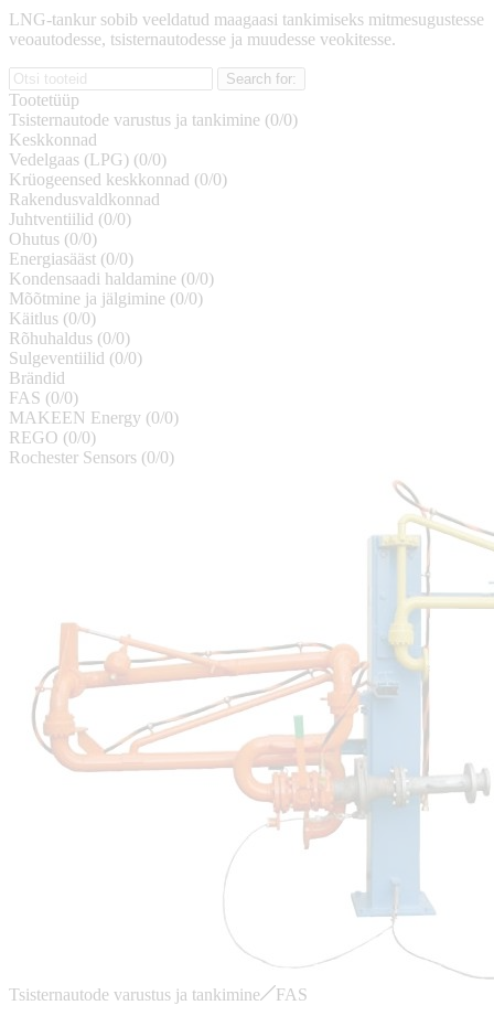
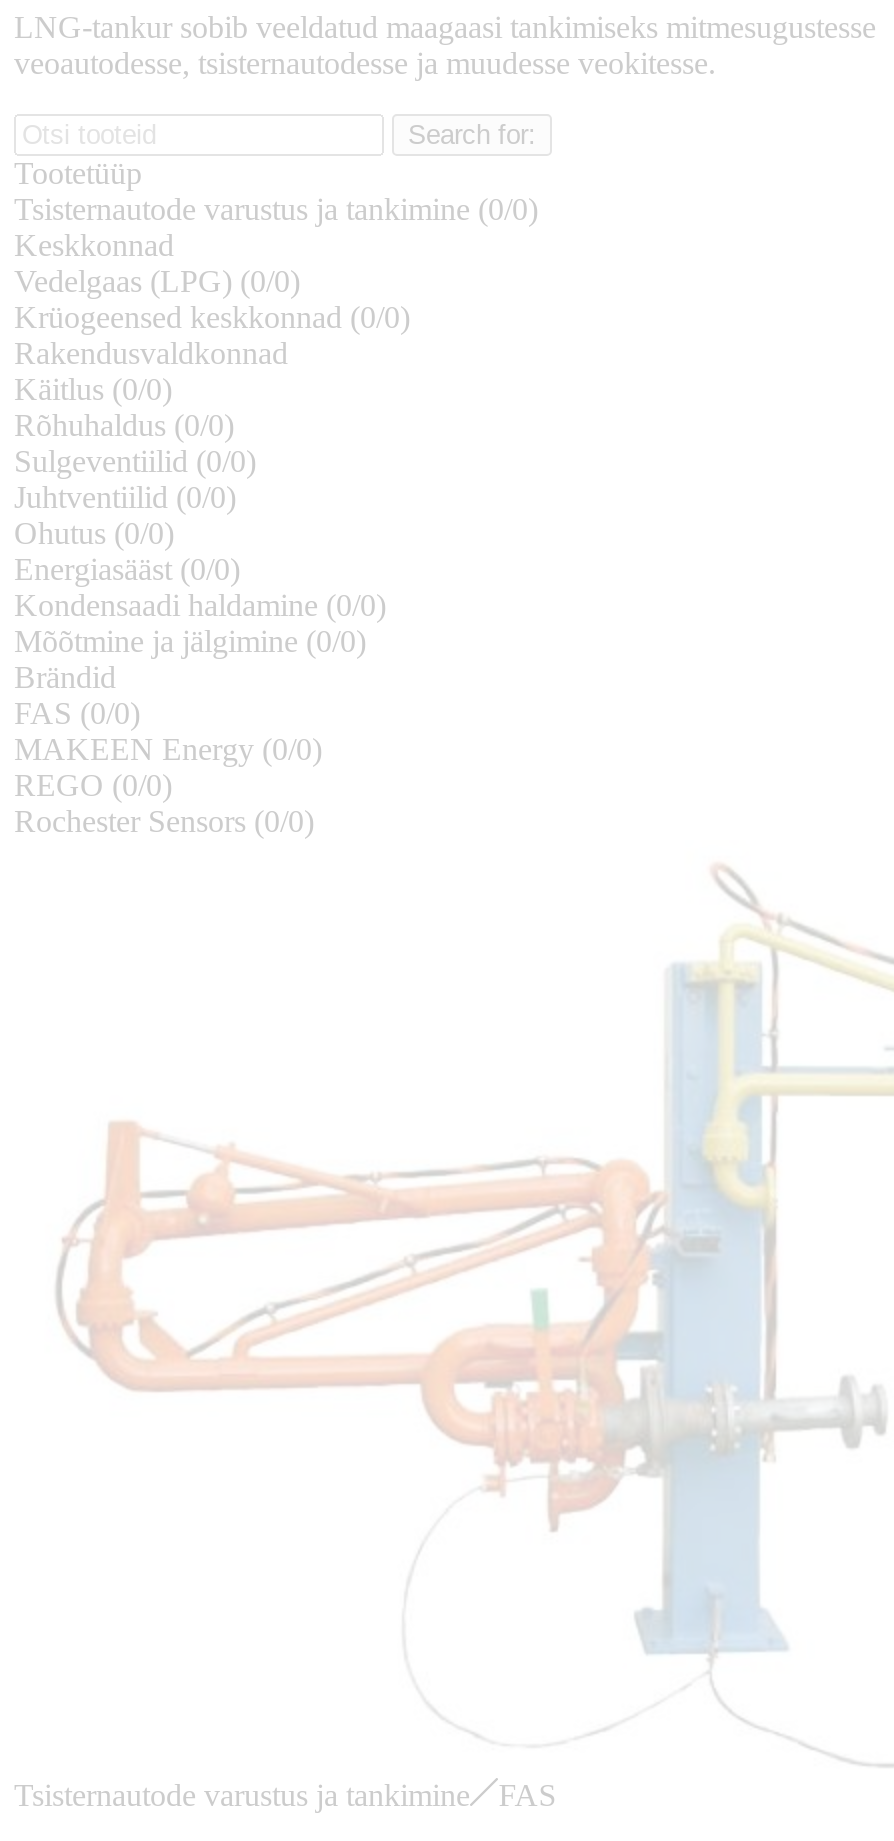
moved [9,210,214,308] -> [14,480,386,658]: Juhtventiilid (0/0) | Ohutus (0/0) | Energiasääst (0/0) | Kondensaadi haldamine (0/0) | Mõõtmine ja jälgimine (0/0)
moved [9,309,142,367] -> [14,372,256,478]: Käitlus (0/0) | Rõhuhaldus (0/0) | Sulgeventiilid (0/0)

